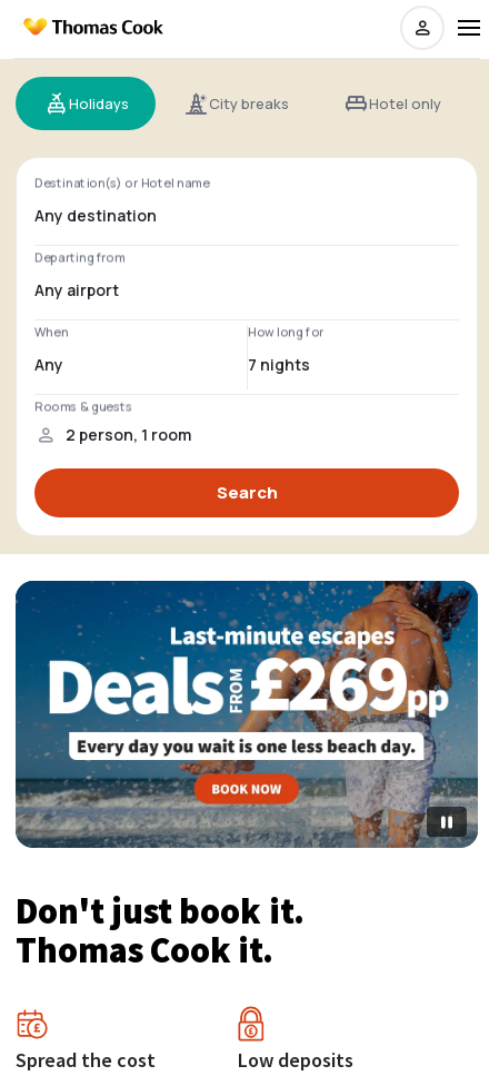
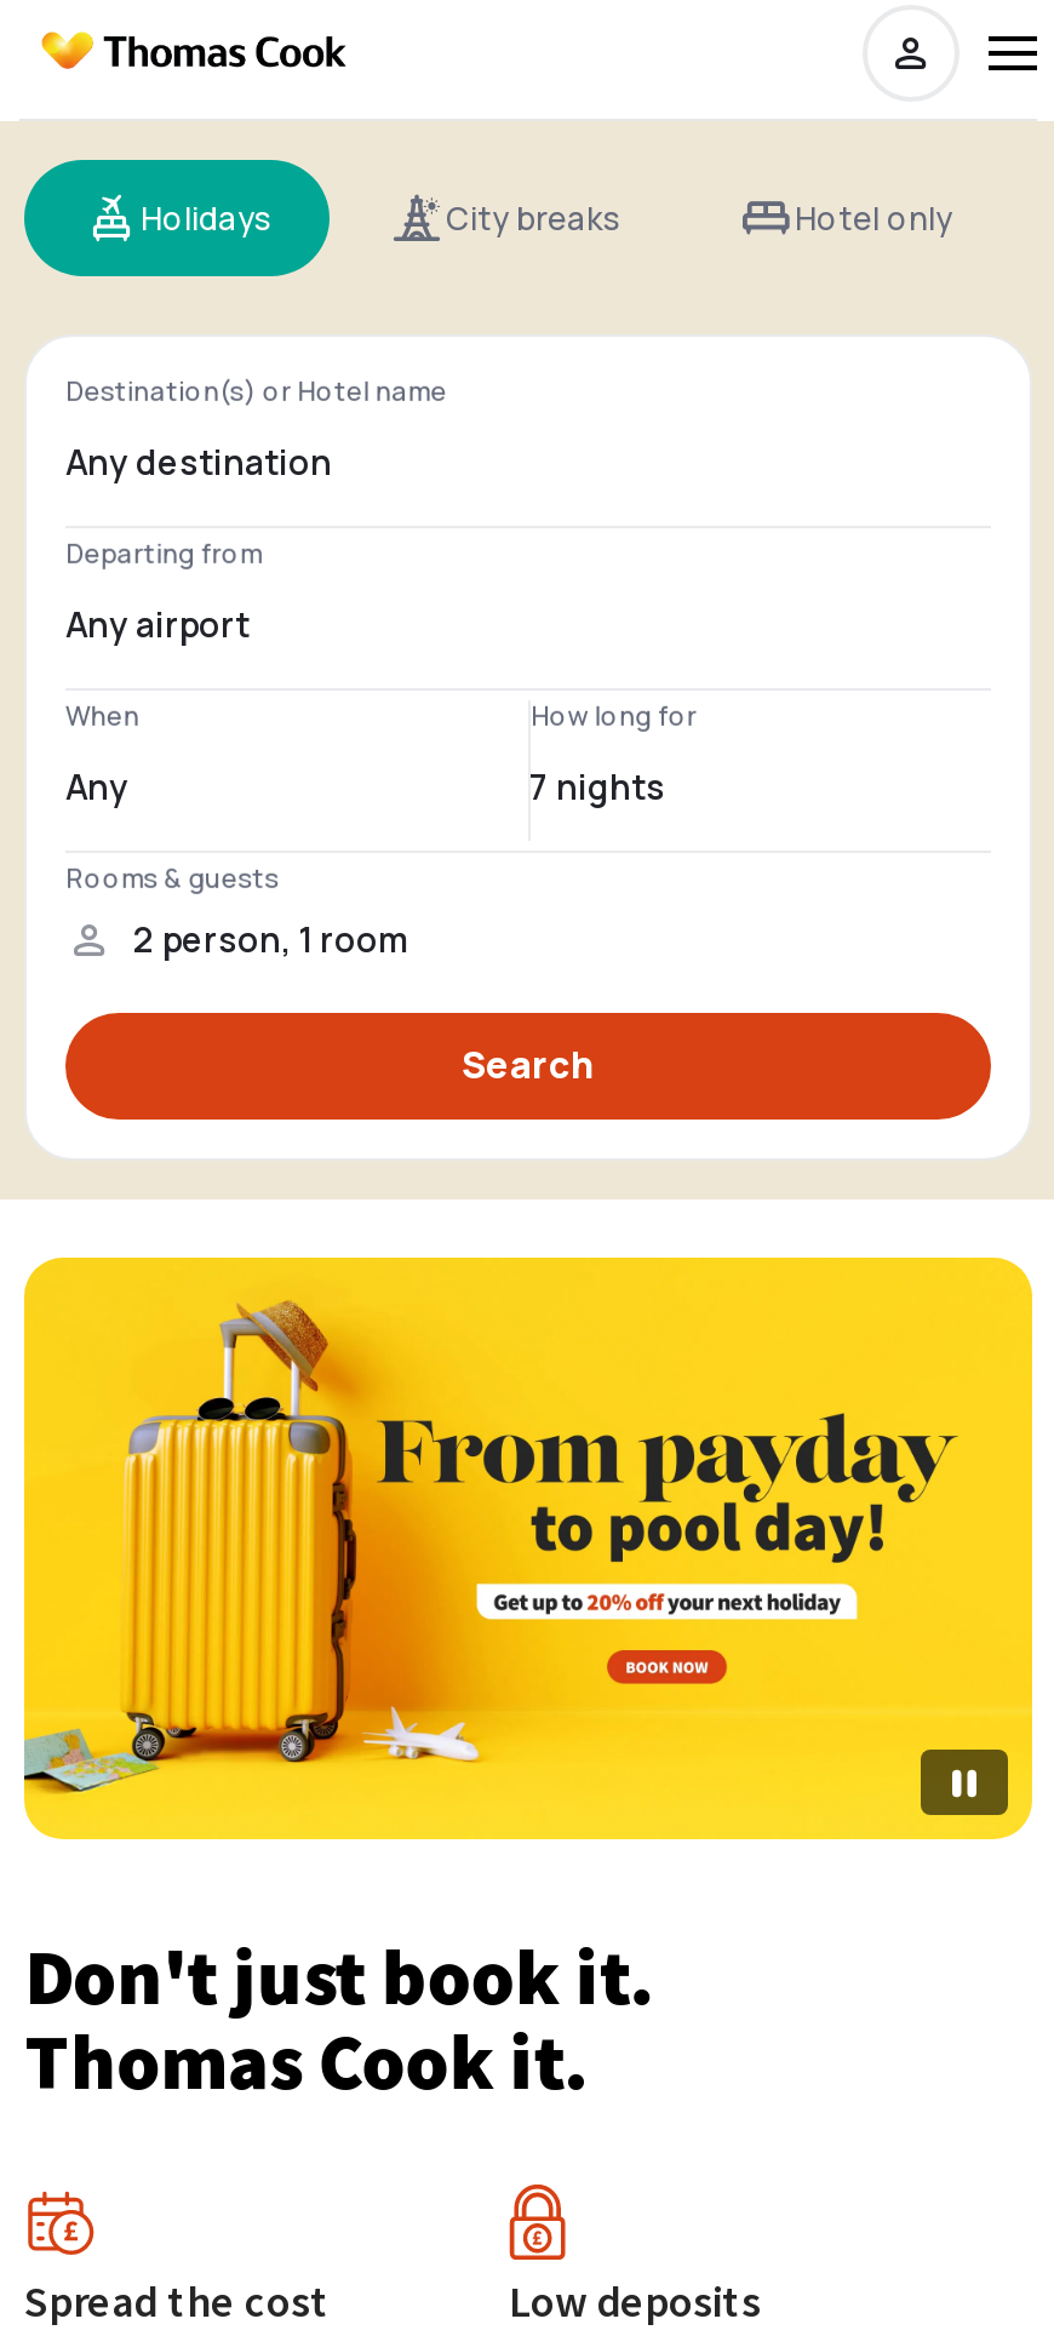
[14,580,479,849] [image] -> [22,1255,1035,1842] [image]

